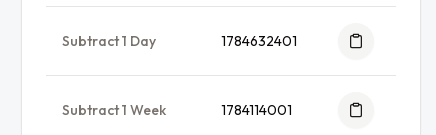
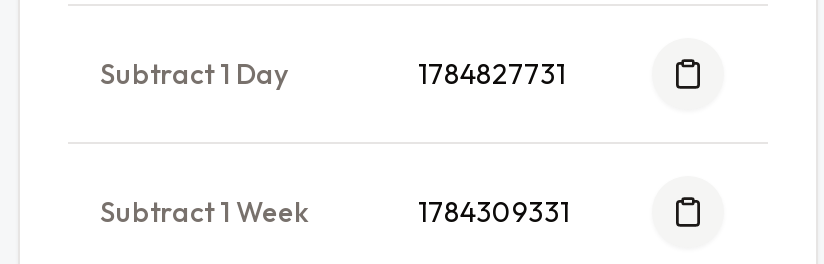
[221,32,297,50] 1784632401 -> [418,56,566,92] 1784827731
[221,101,292,119] 1784114001 -> [418,194,570,230] 1784309331

